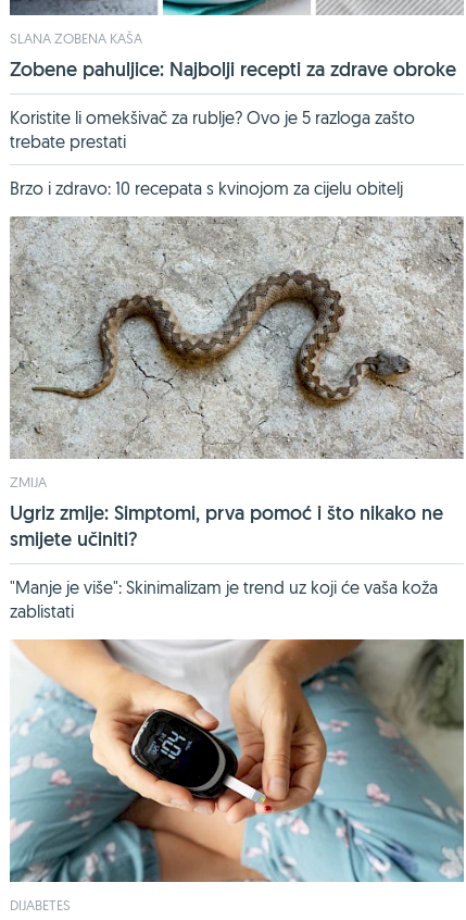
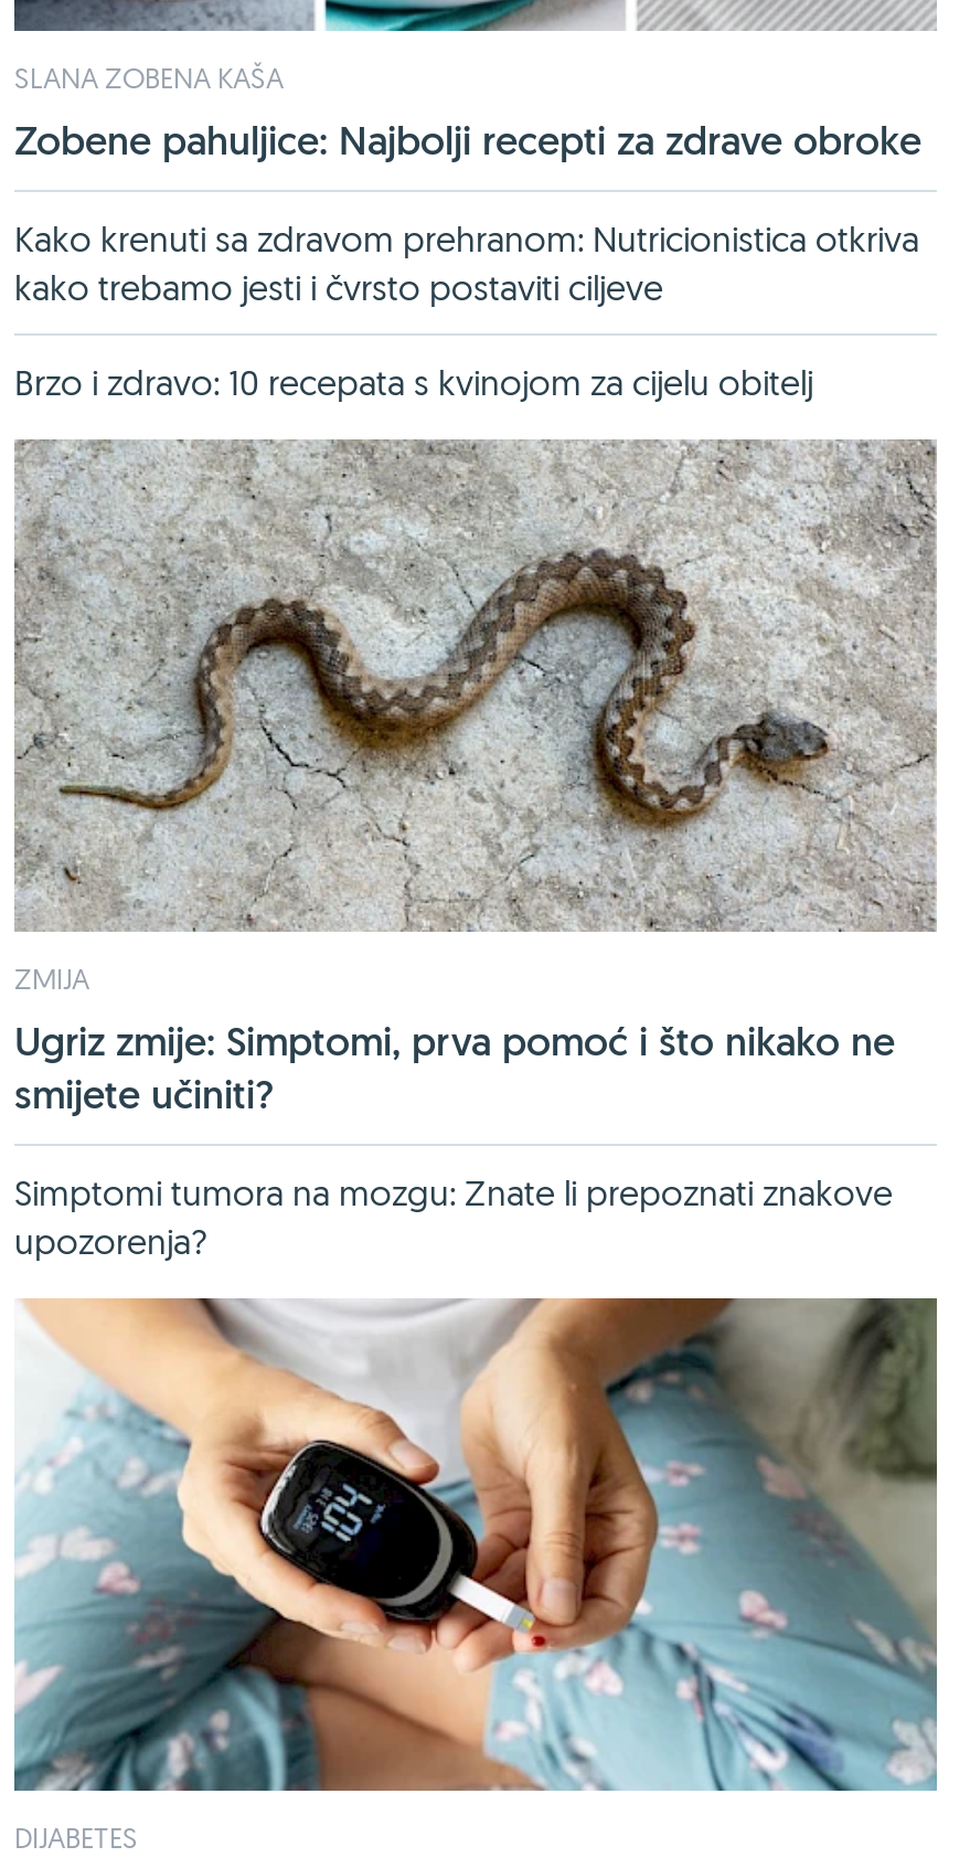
[10,106,415,152] Koristite li omekšivač za rublje? Ovo je 5 razloga zašto | trebate prestati -> [14,216,919,309] Kako krenuti sa zdravom prehranom: Nutricionistica otkriva | kako trebamo jesti i čvrsto postaviti ciljeve
[10,576,438,622] "Manje je više": Skinimalizam je trend uz koji će vaša koža | zablistati -> [14,1170,893,1262] Simptomi tumora na mozgu: Znate li prepoznati znakove | upozorenja?

